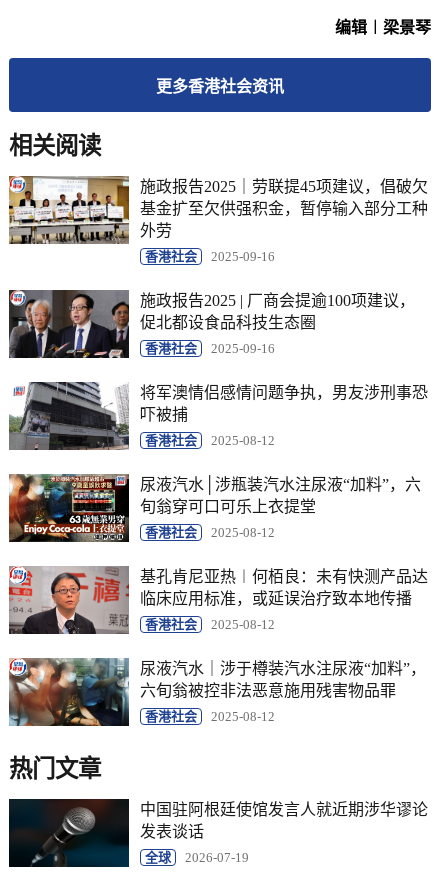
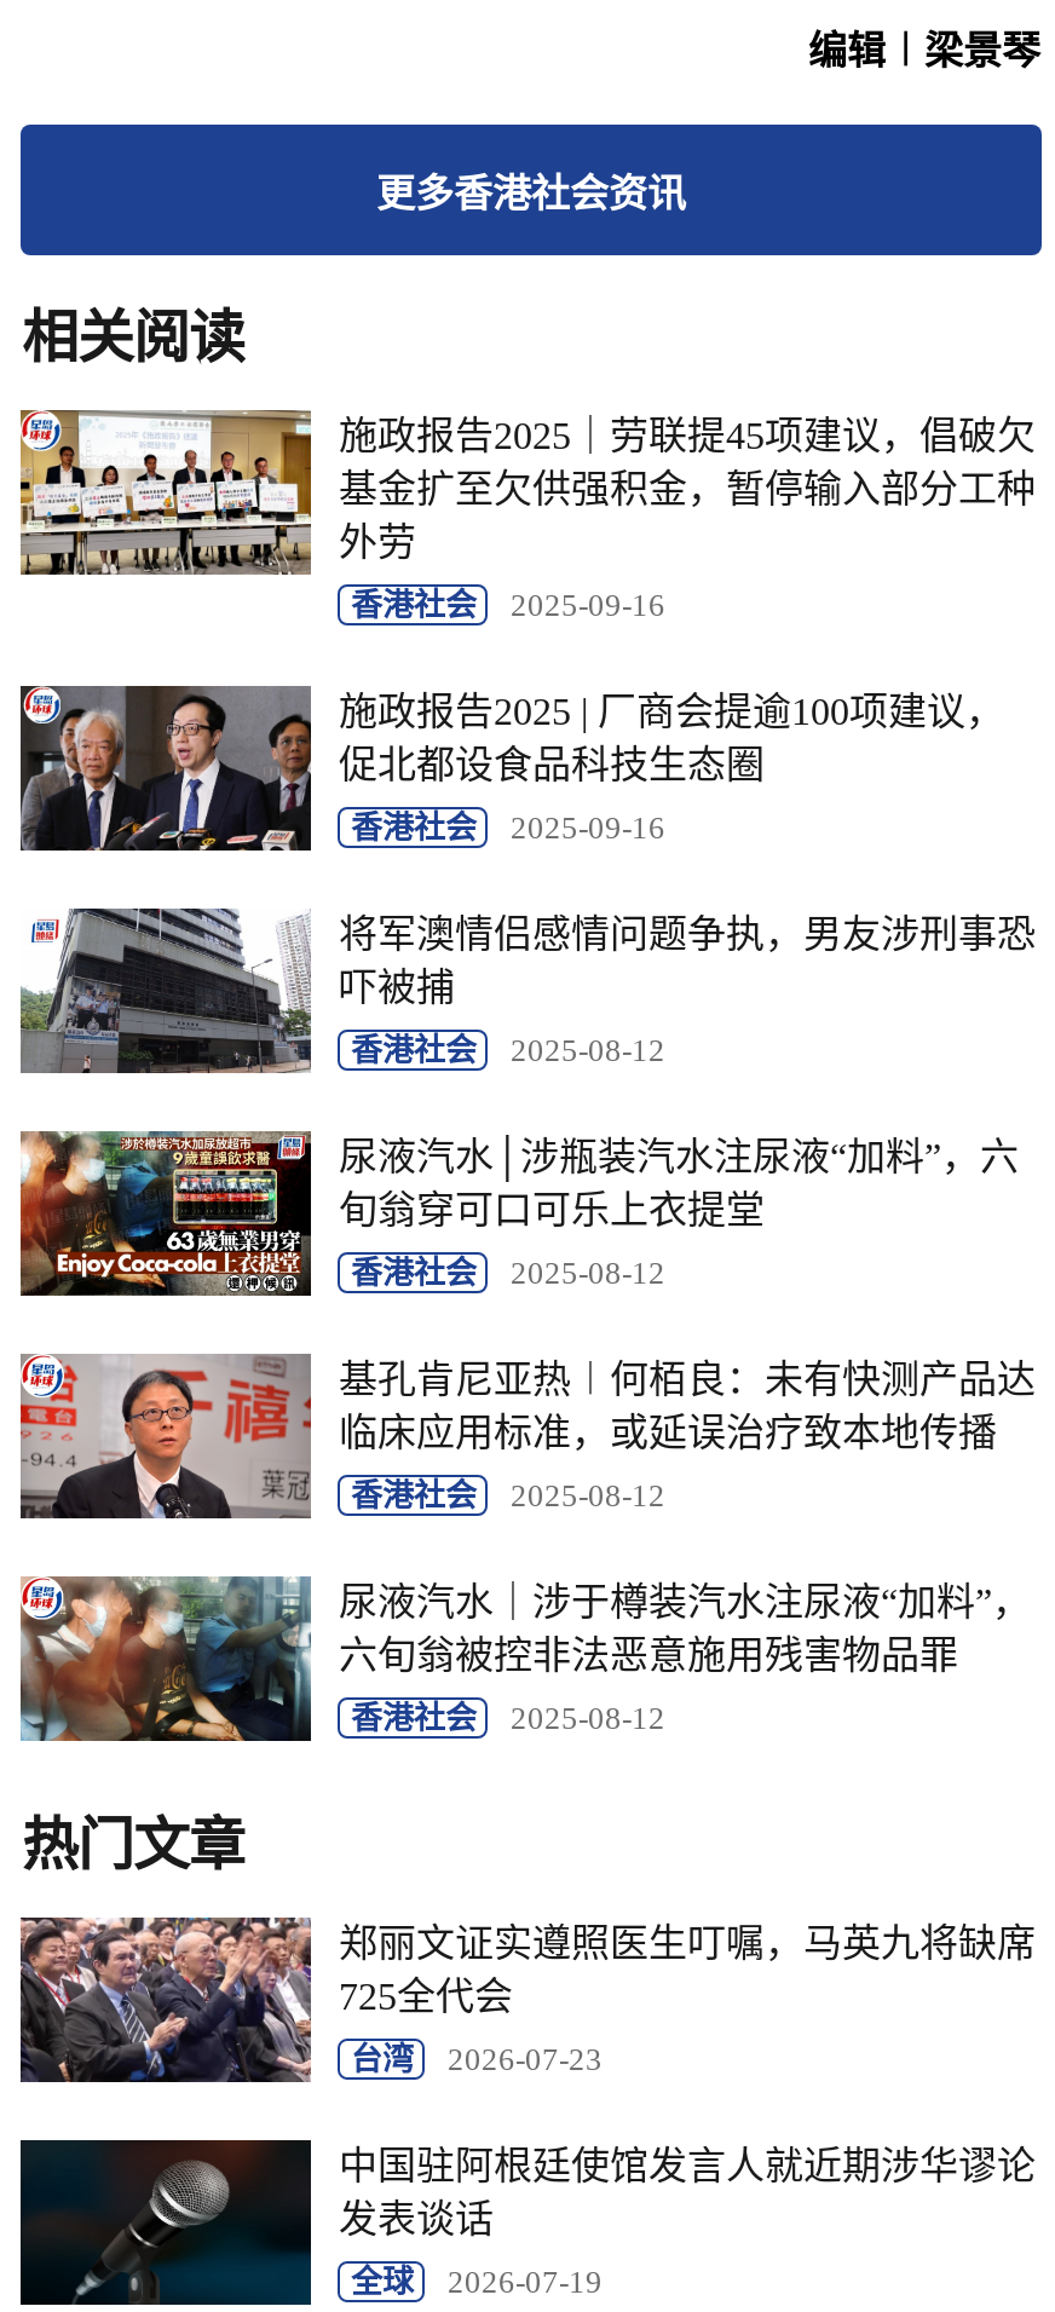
none -> [18,1915,1035,2085] [image] | 郑丽文证实遵照医生叮嘱，马英九将缺席 | 725全代会 | 台湾 | 2026-07-23

